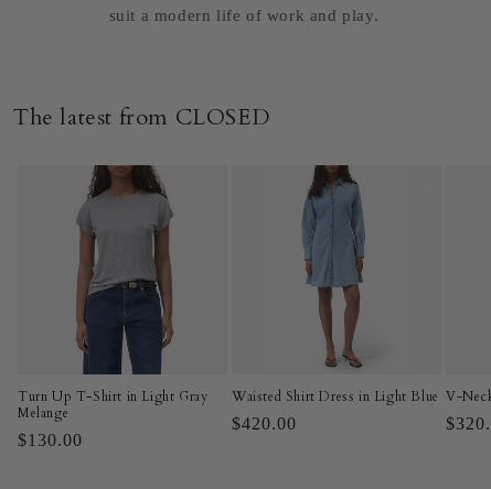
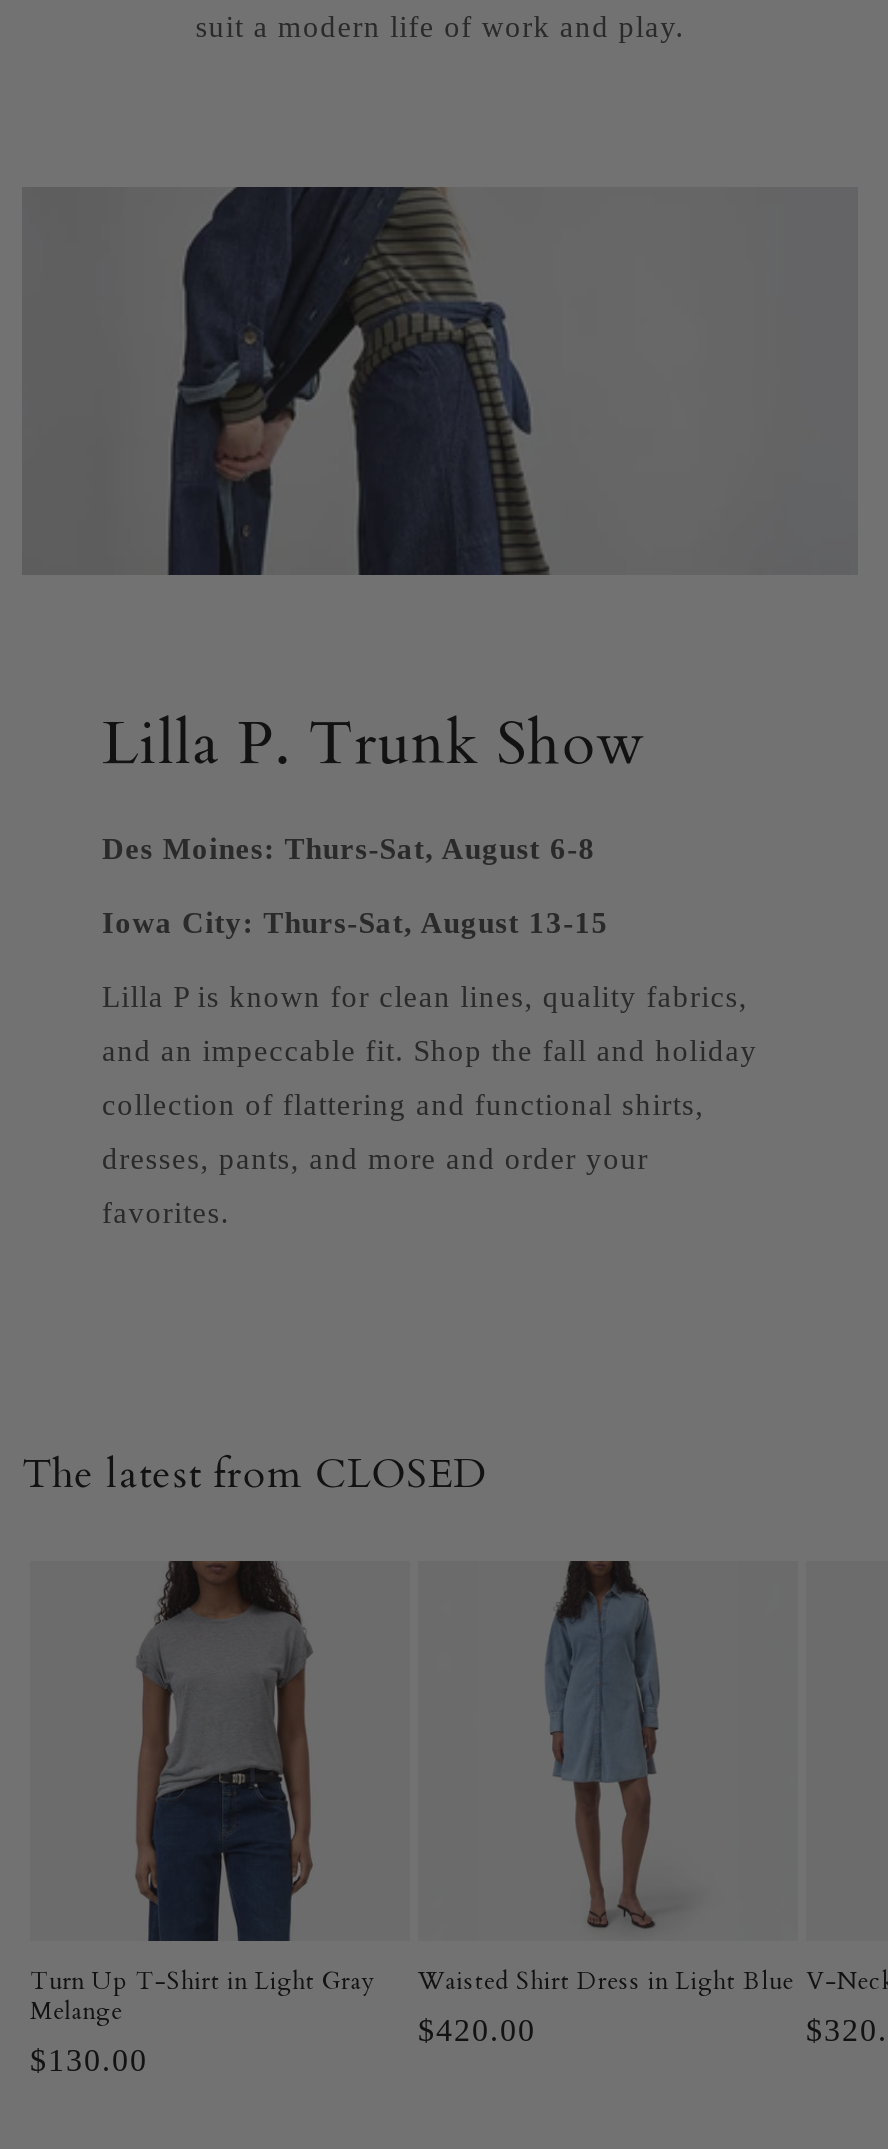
none -> [22,184,856,578] [image]
none -> [102,703,758,1229] Lilla P. Trunk Show | Des Moines: Thurs-Sat, August 6-8 | Iowa City: Thurs-Sat, August 13-15 | Lilla P is known for clean lines, quality fabrics, | and an impeccable fit. Shop the fall and holiday | collection of flattering and functional shirts, | dresses, pants, and more and order your | favorites.

